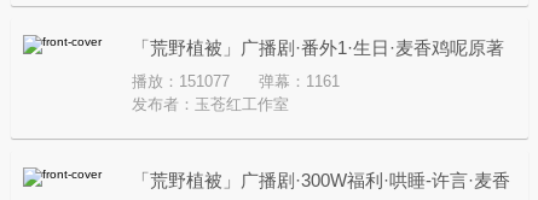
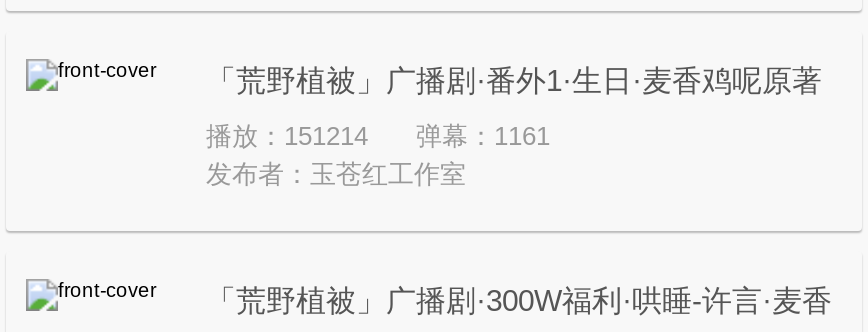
[132,72,340,90] 播放：151077 弹幕：1161 -> [206,121,550,151] 播放：151214 弹幕：1161

